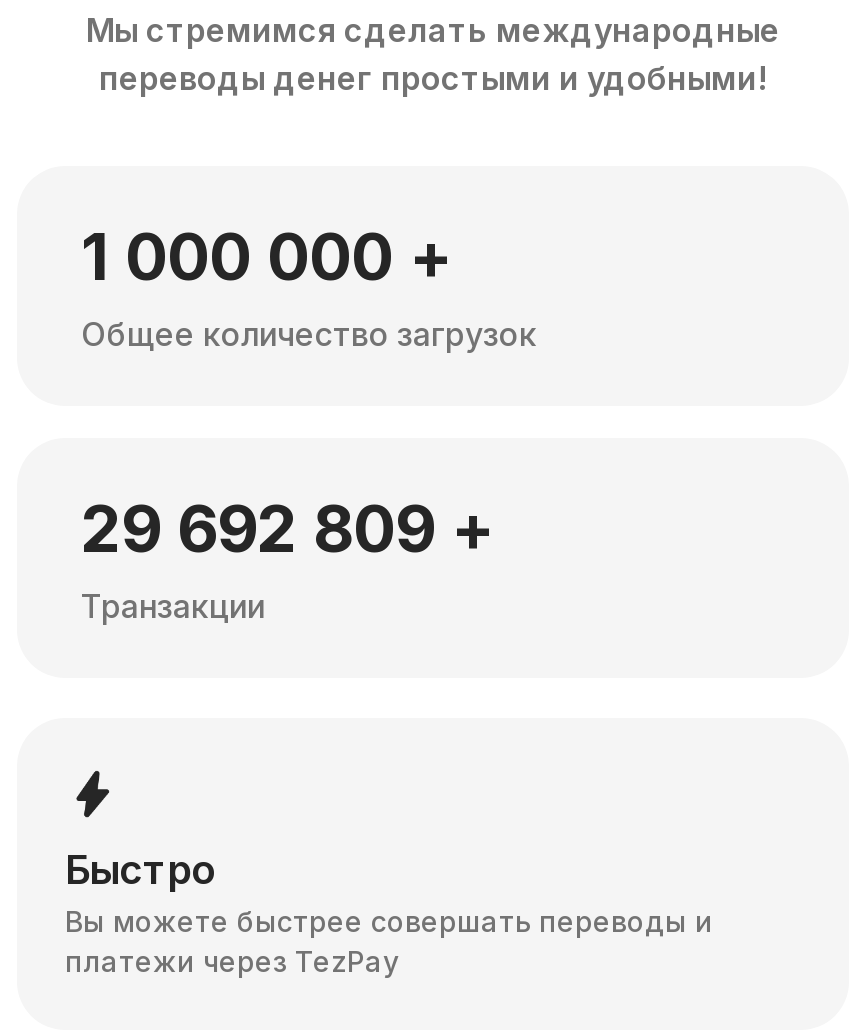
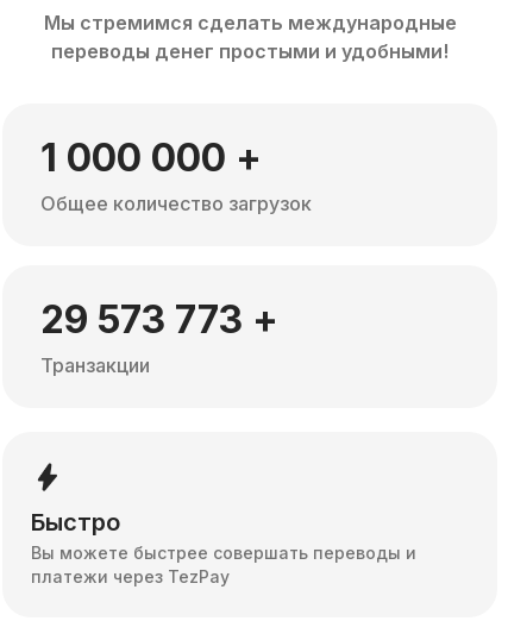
[81,491,495,569] 29 692 809 + -> [40,297,278,343] 29 573 773 +

